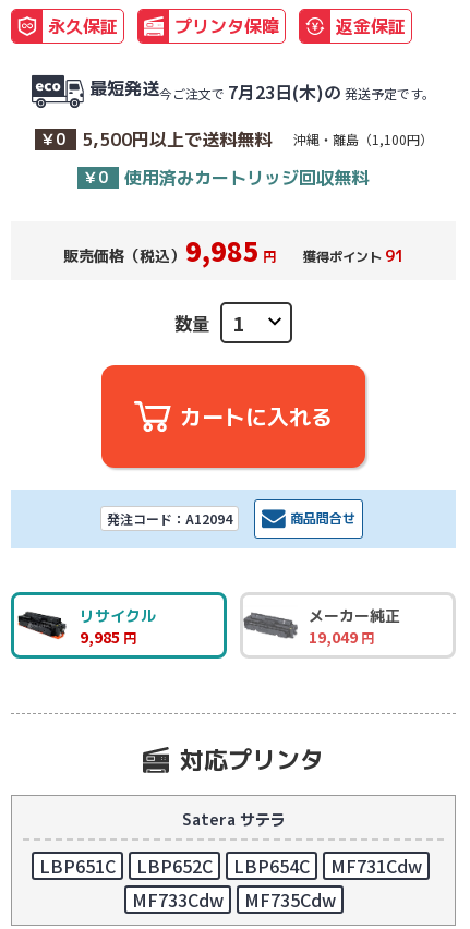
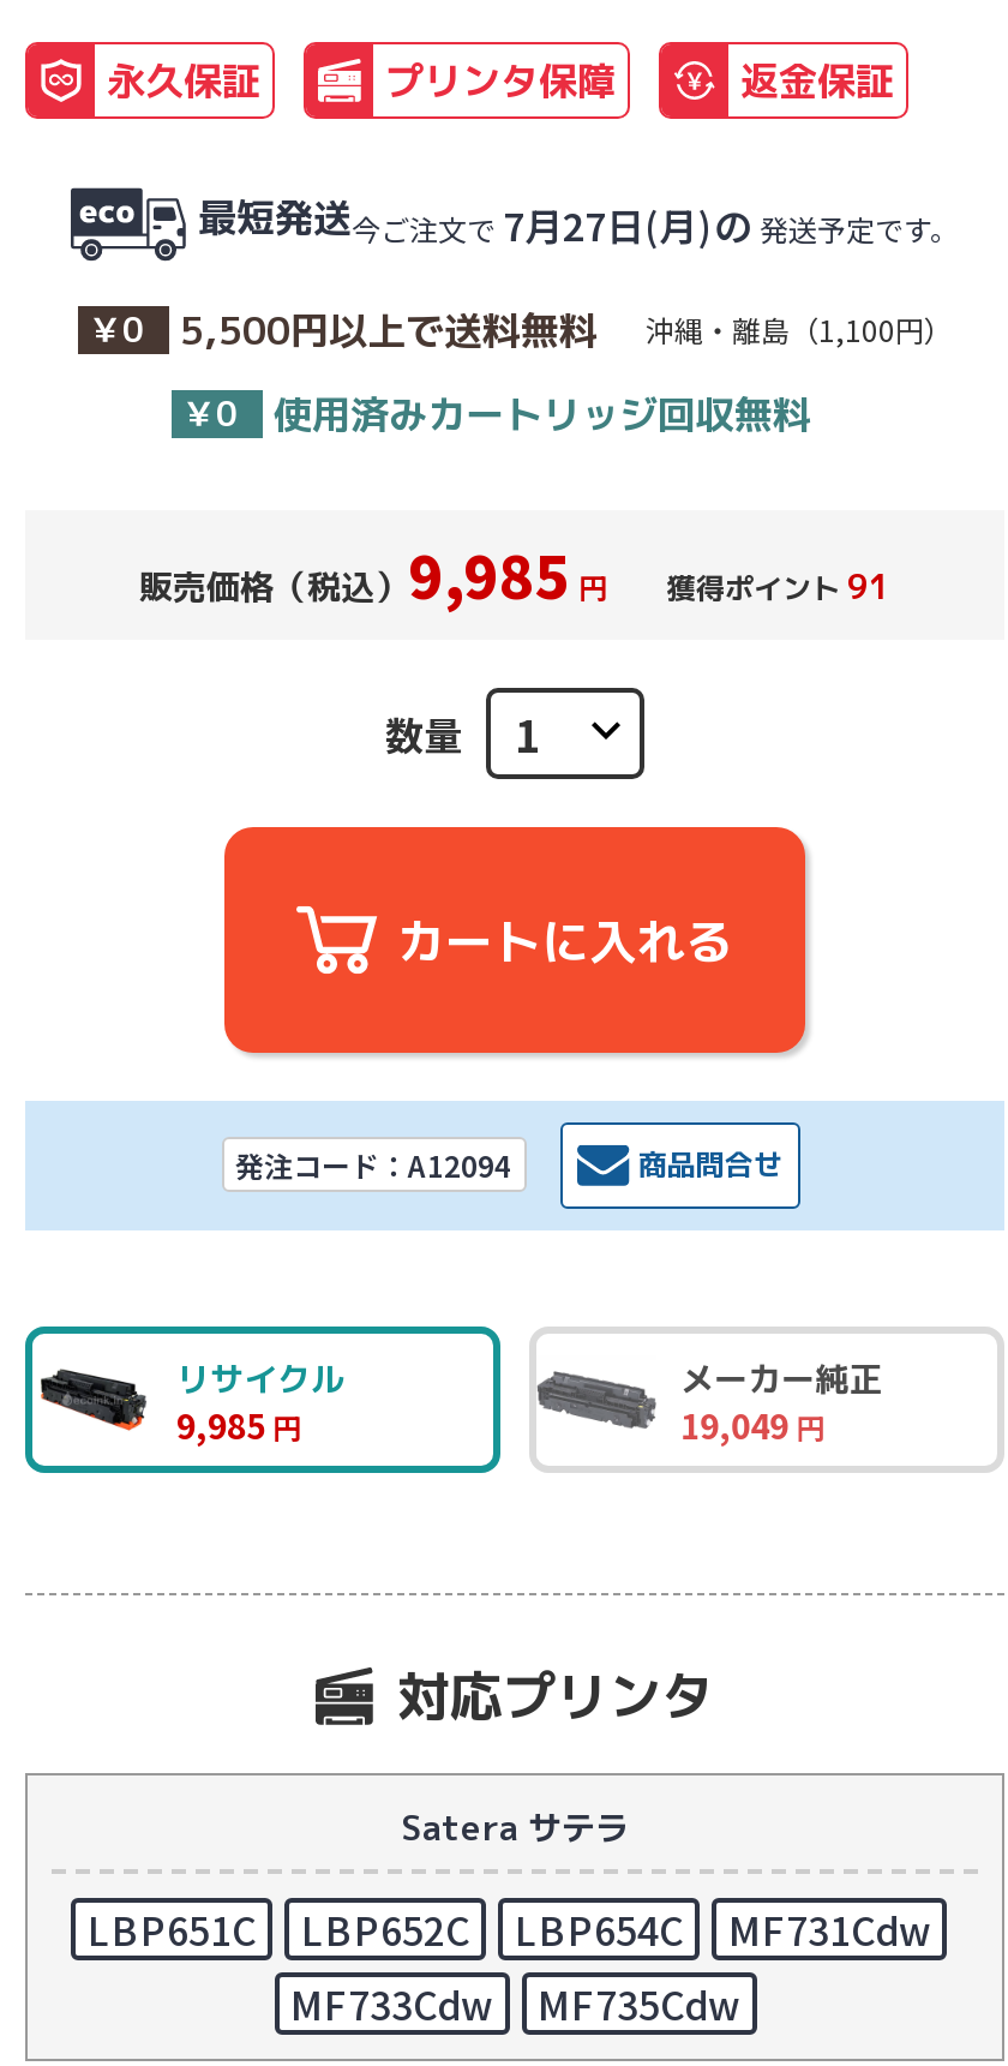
[89,77,435,104] 最短発送今ご注文で 7月23日(木)の 発送予定です。 -> [198,192,959,253] 最短発送今ご注文で 7月27日(月)の 発送予定です。

